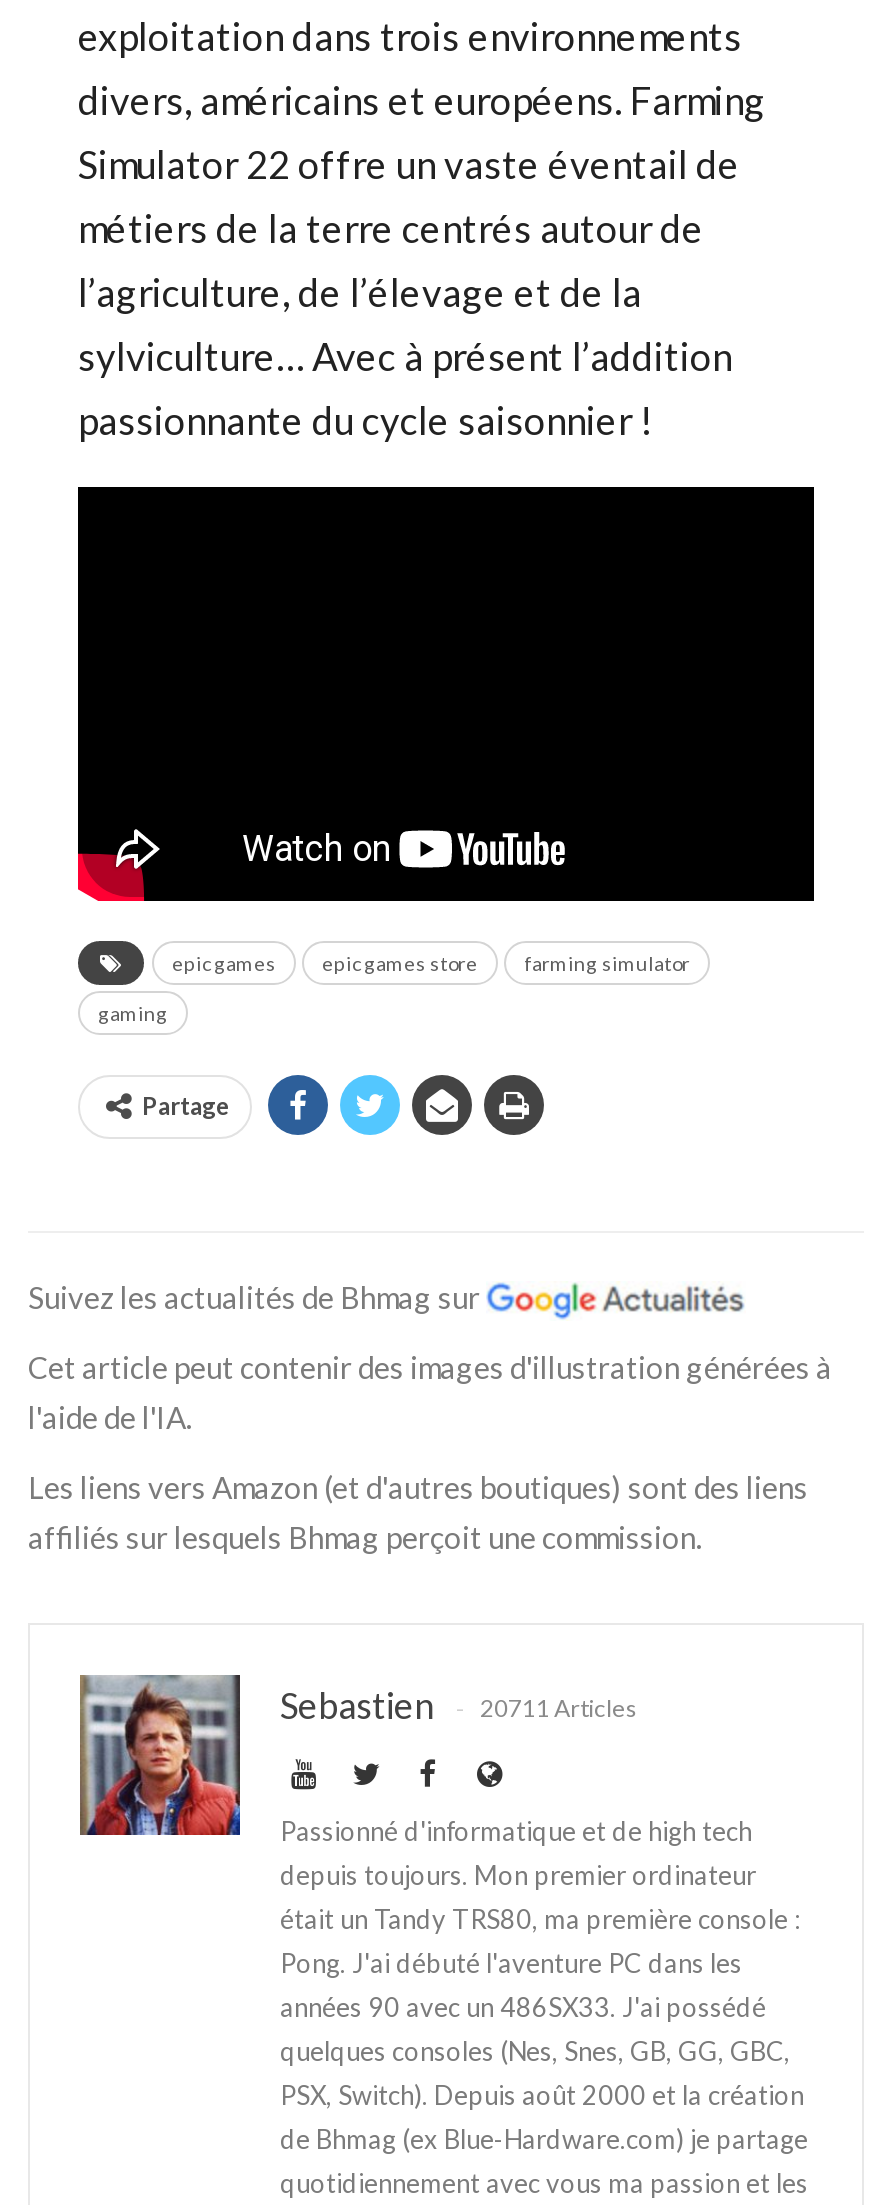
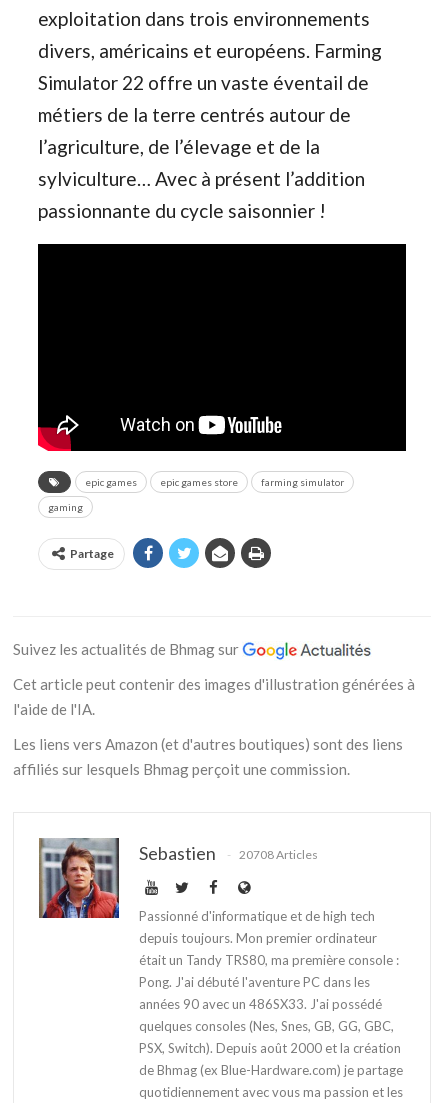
[280,1682,638,1726] Sebastien 20711 Articles -> [139,842,318,864] Sebastien 20708 Articles

